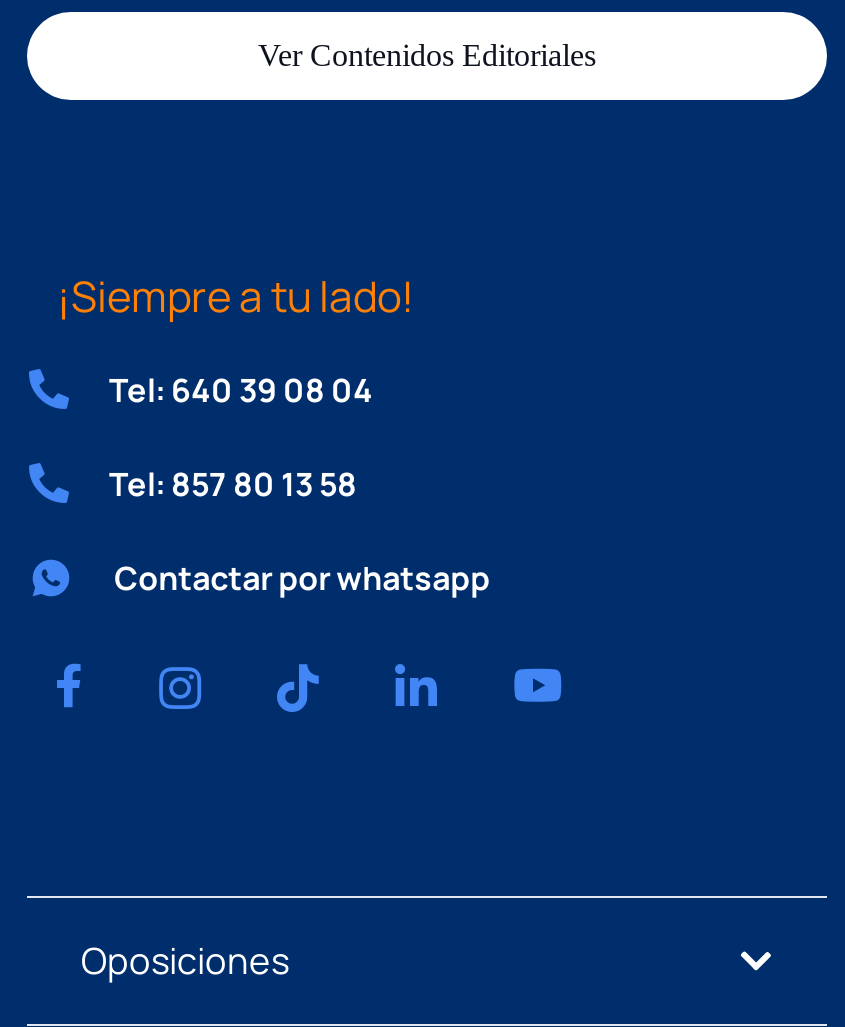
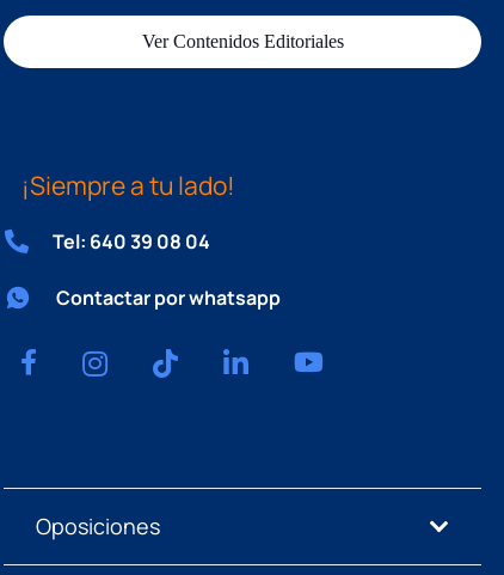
[109,462,357,506] Tel: 857 80 13 58 -> none

